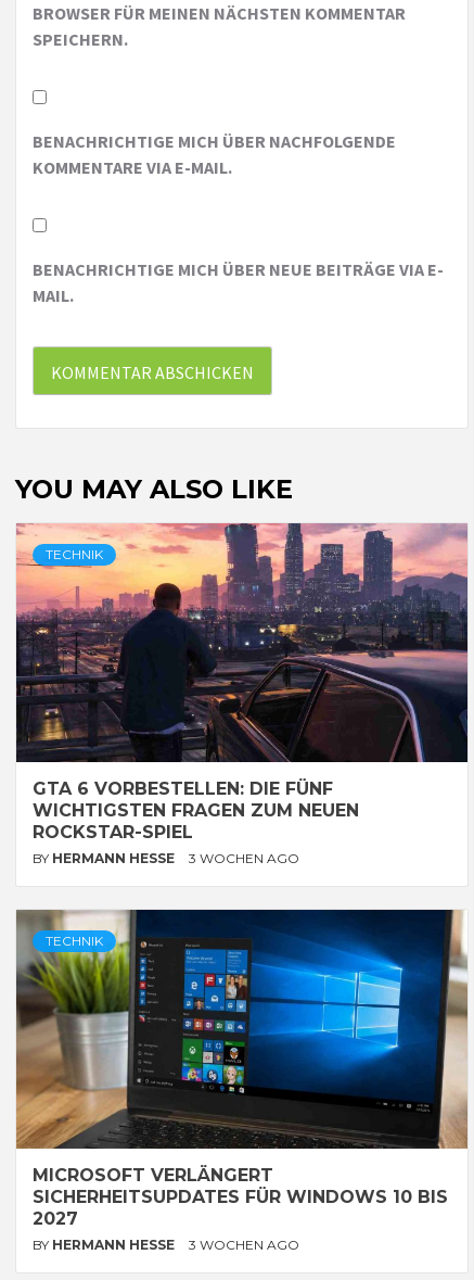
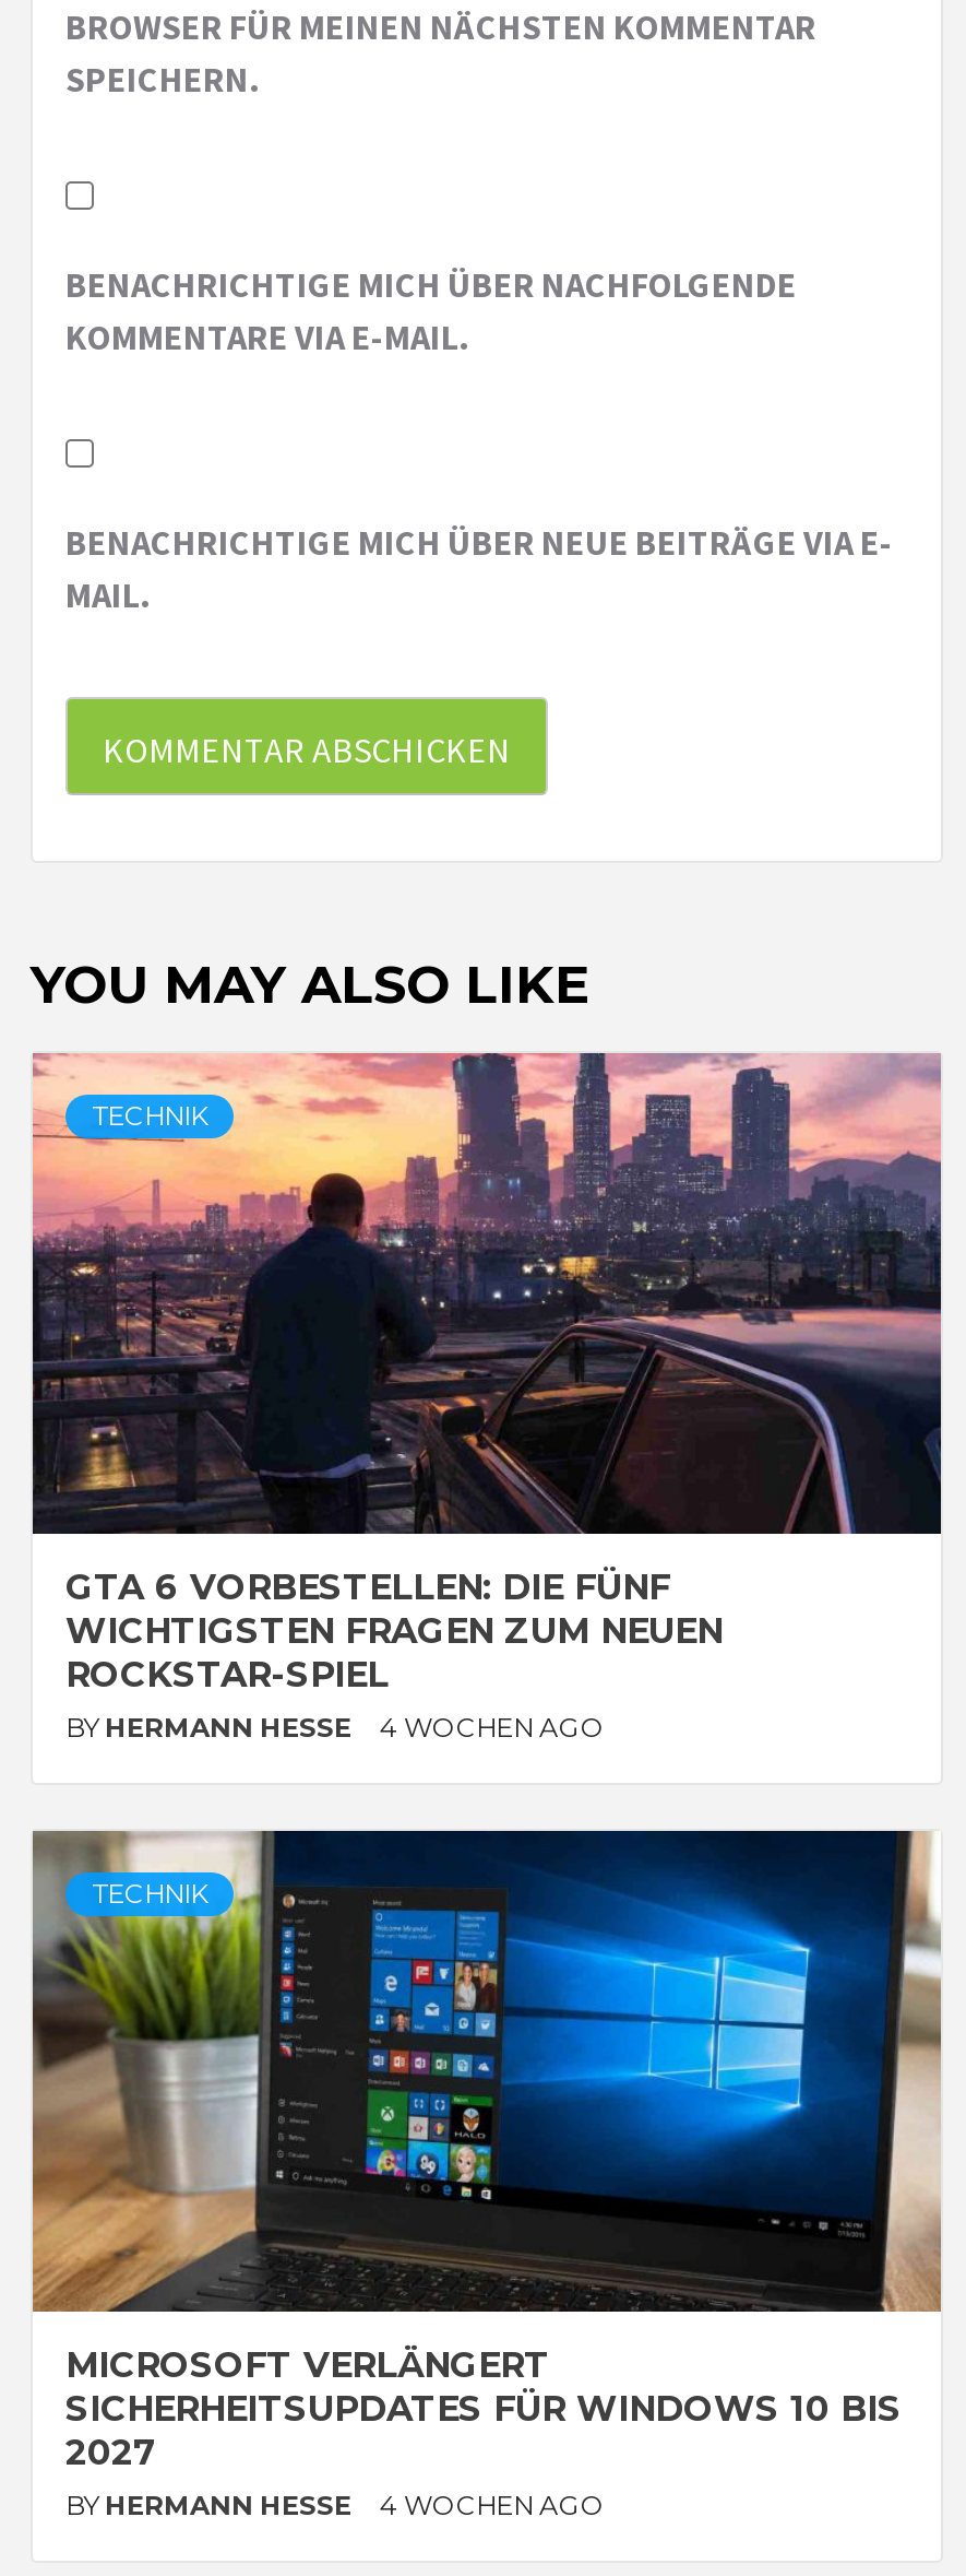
[33,850,299,866] BY HERMANN HESSE 3 WOCHEN AGO -> [65,1711,605,1743] BY HERMANN HESSE 4 WOCHEN AGO
[33,1236,299,1253] BY HERMANN HESSE 3 WOCHEN AGO -> [65,2488,605,2521] BY HERMANN HESSE 4 WOCHEN AGO

